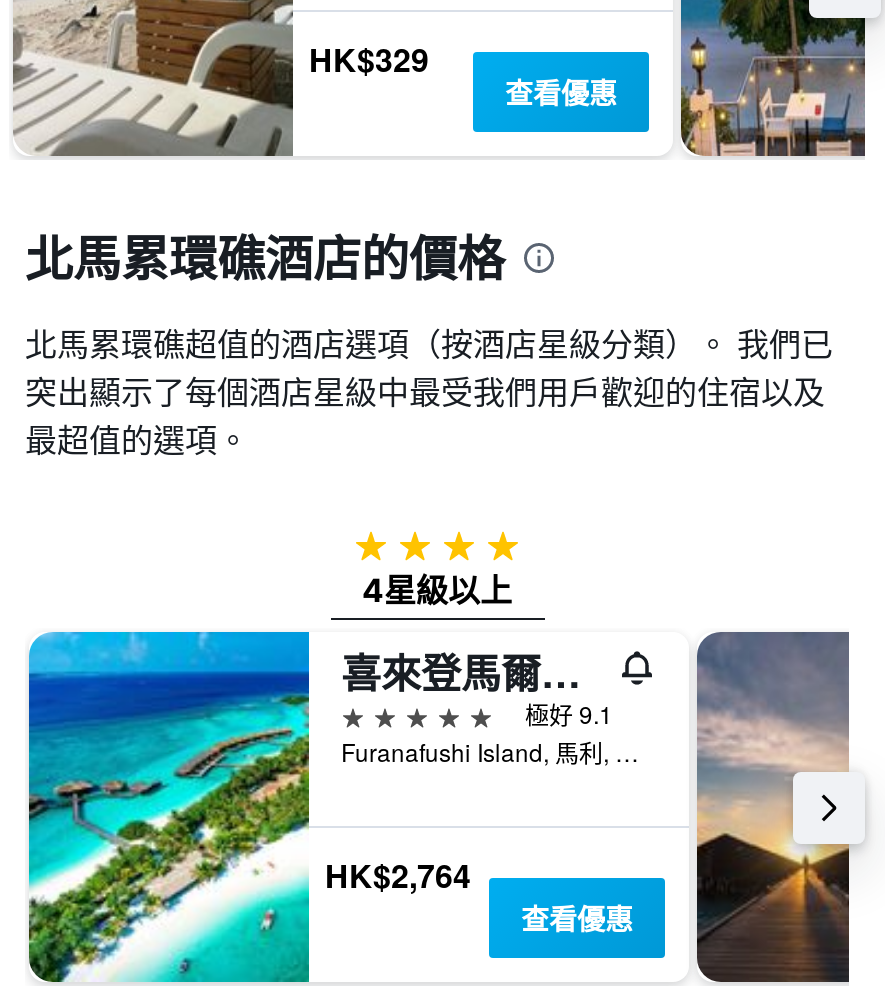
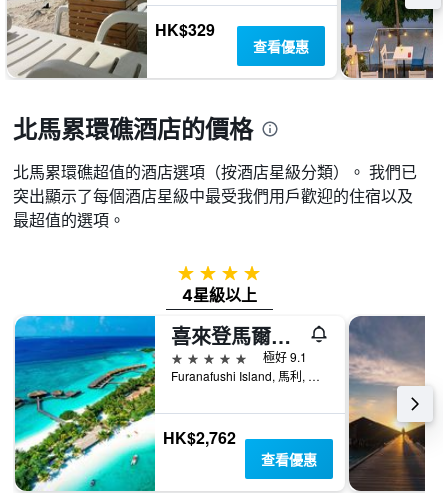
[325,851,471,897] HK$2,764 -> [163,425,236,448] HK$2,762

